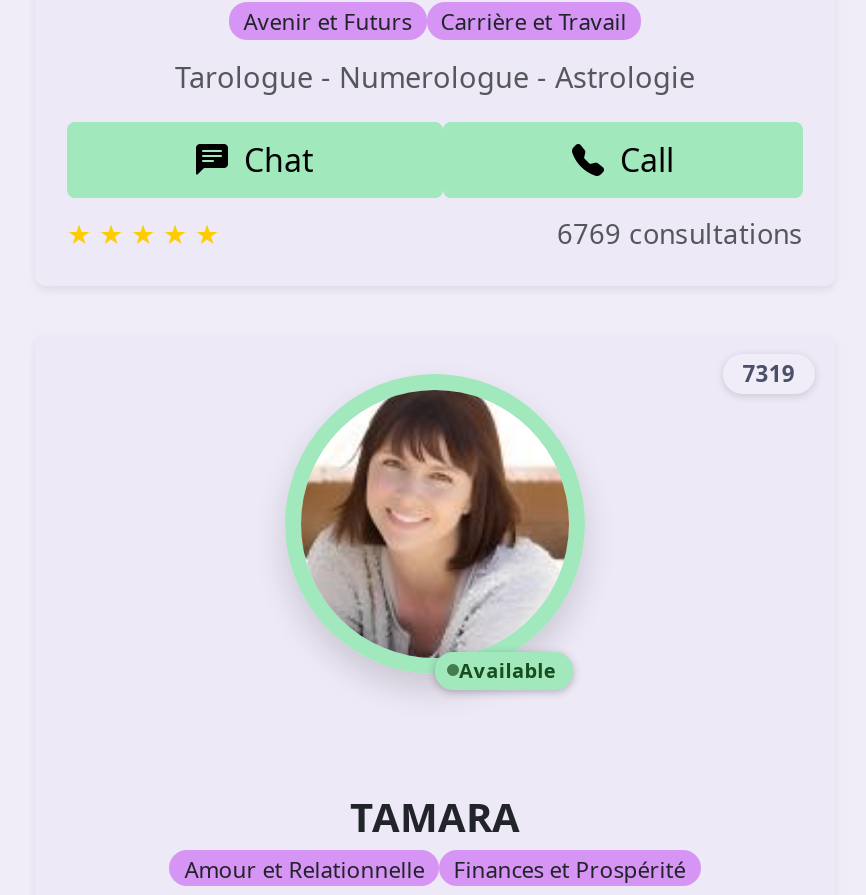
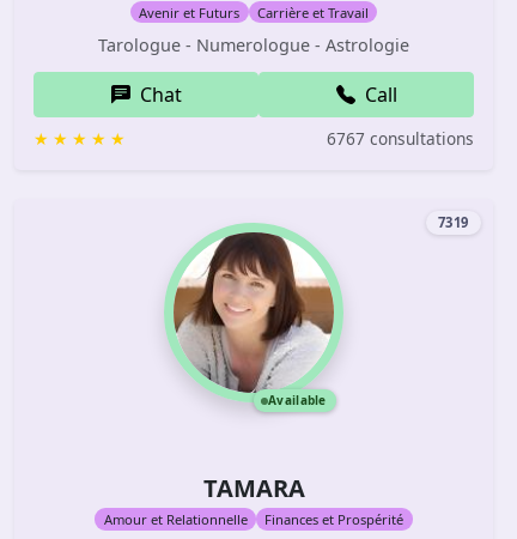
[557,213,803,251] 6769 consultations -> [327,127,474,150] 6767 consultations

